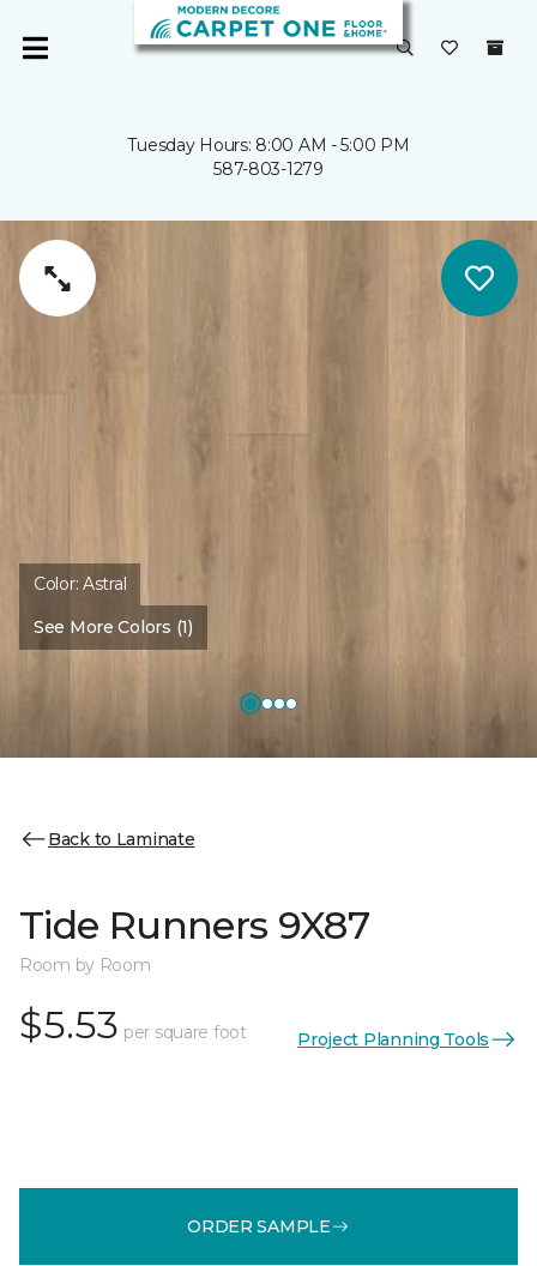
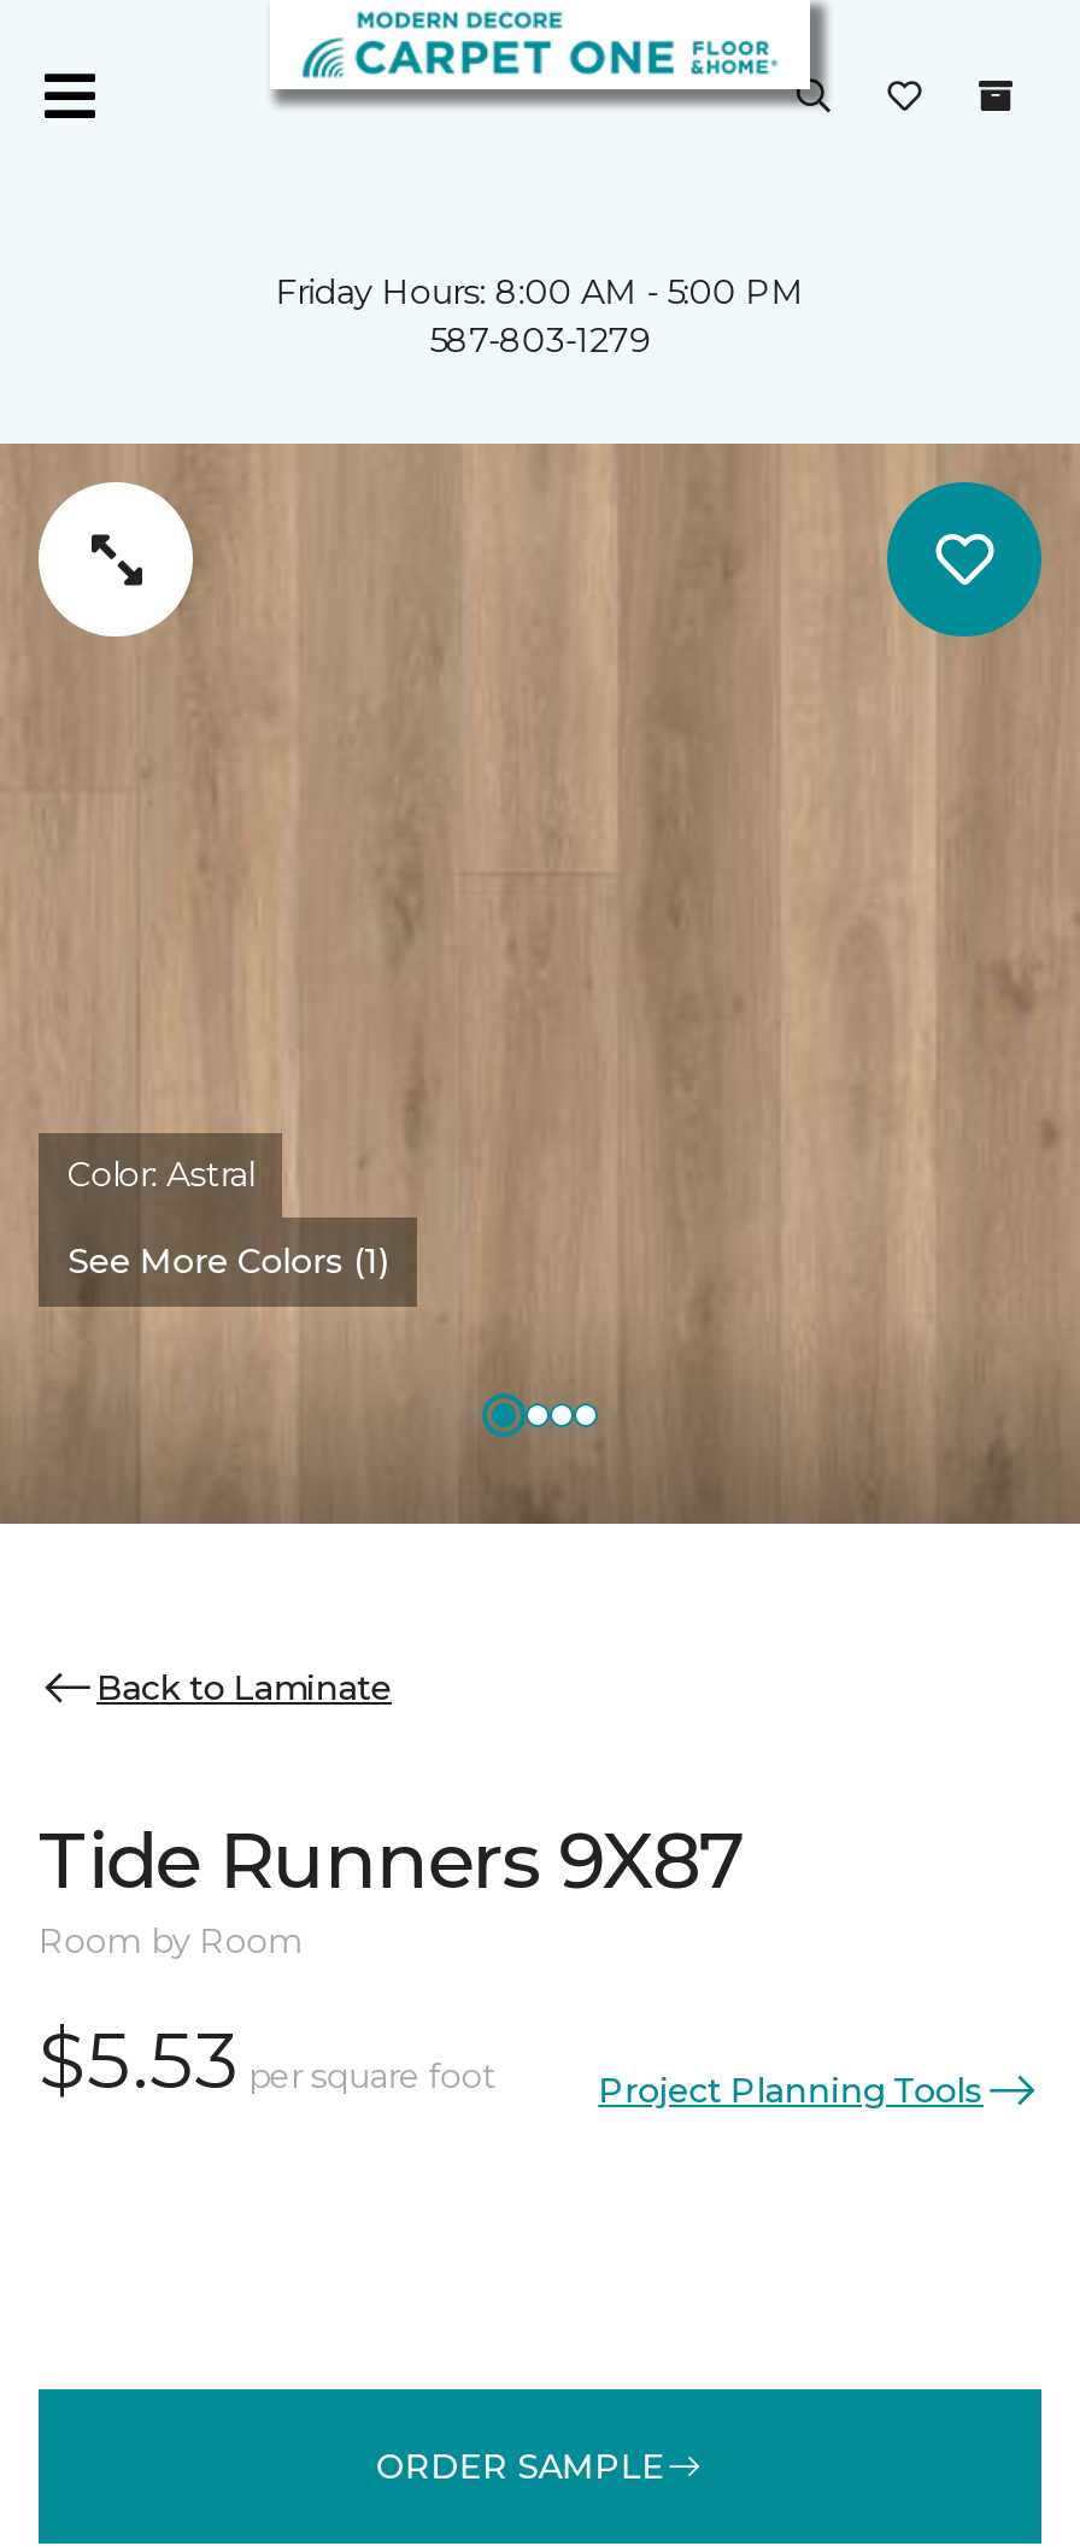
[128,134,409,156] Tuesday Hours: 8:00 AM - 5:00 PM -> [276,270,804,313] Friday Hours: 8:00 AM - 5:00 PM

